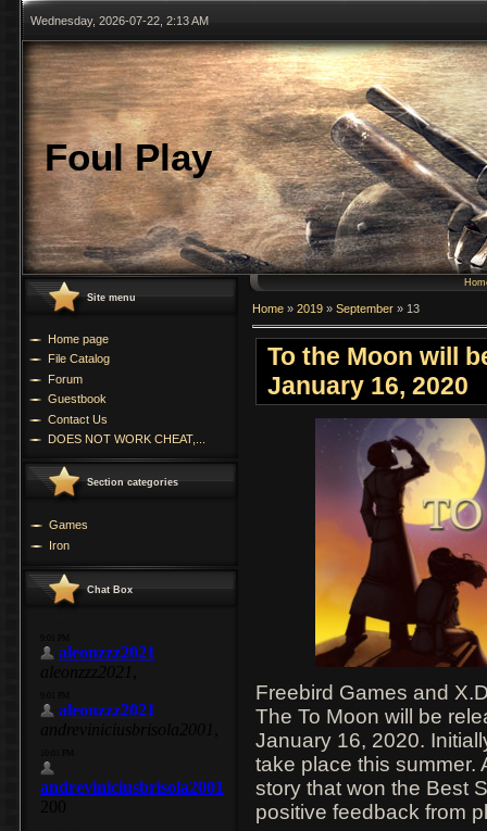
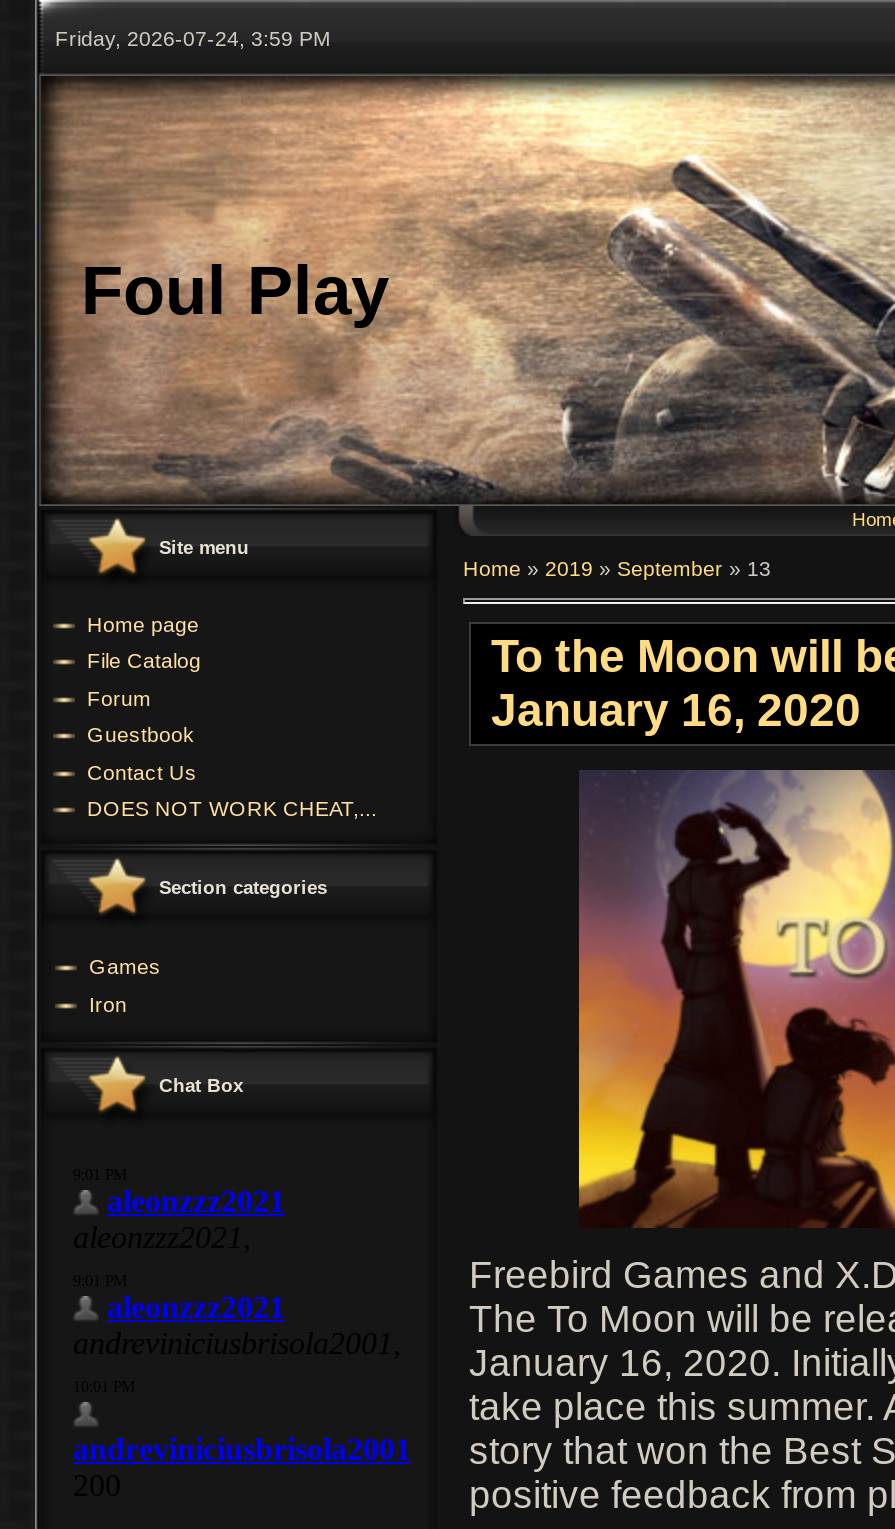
[30,14,209,27] Wednesday, 2026-07-22, 2:13 AM -> [55,26,331,50] Friday, 2026-07-24, 3:59 PM

